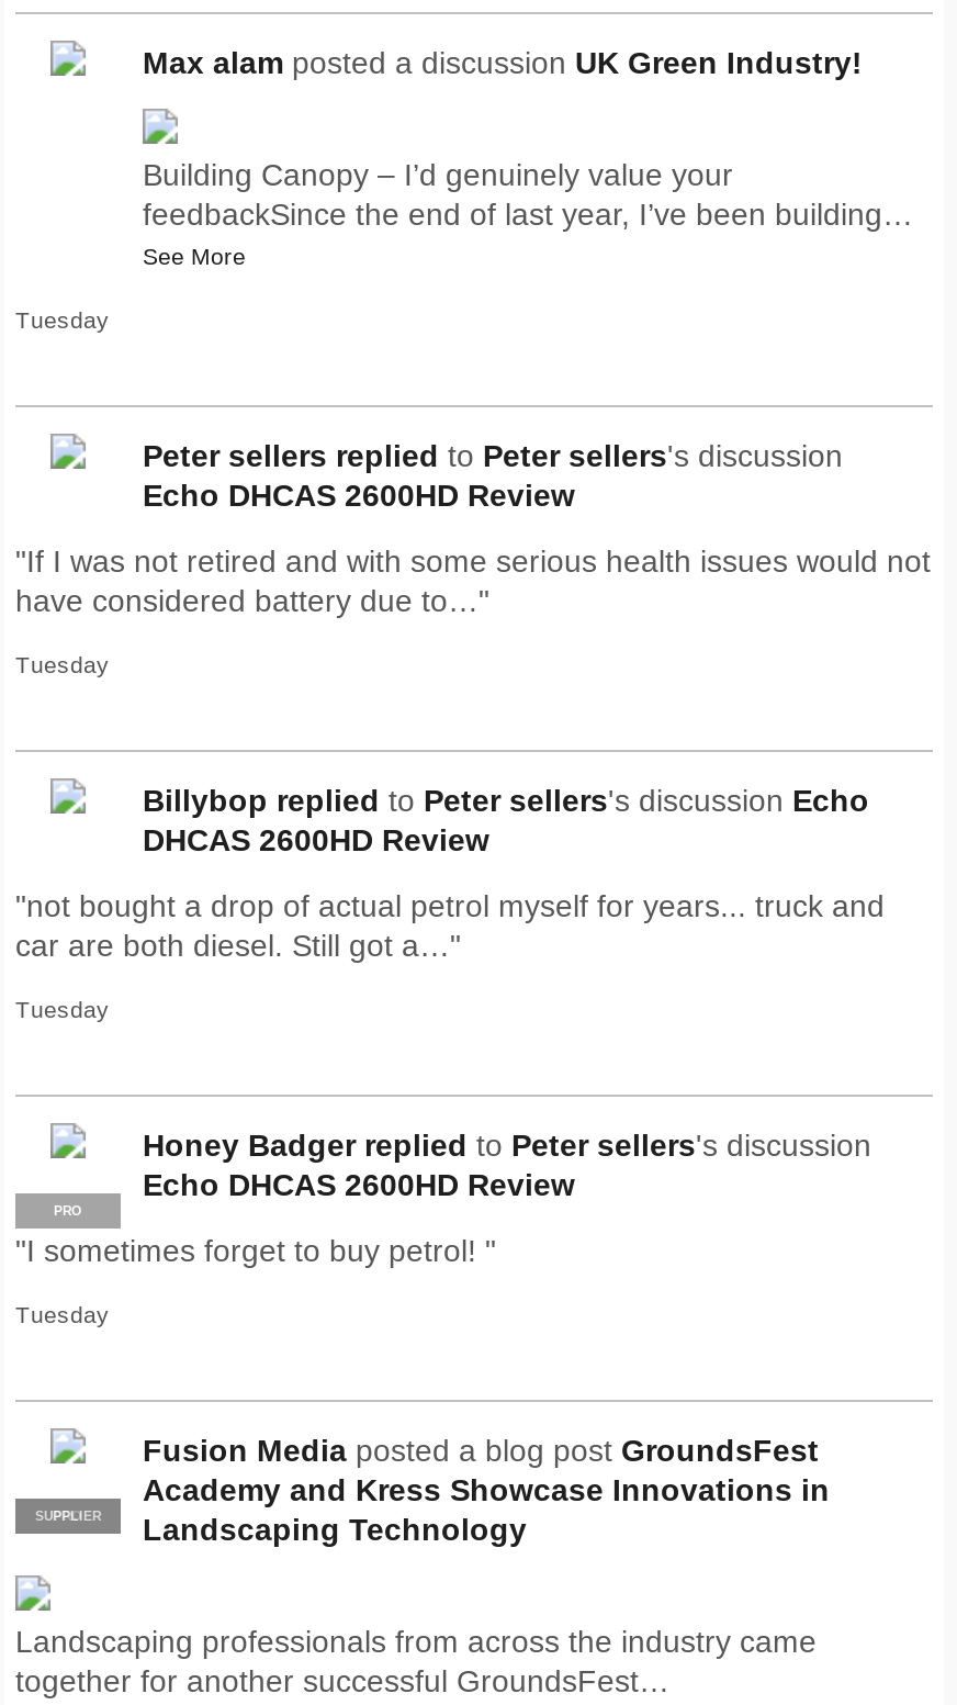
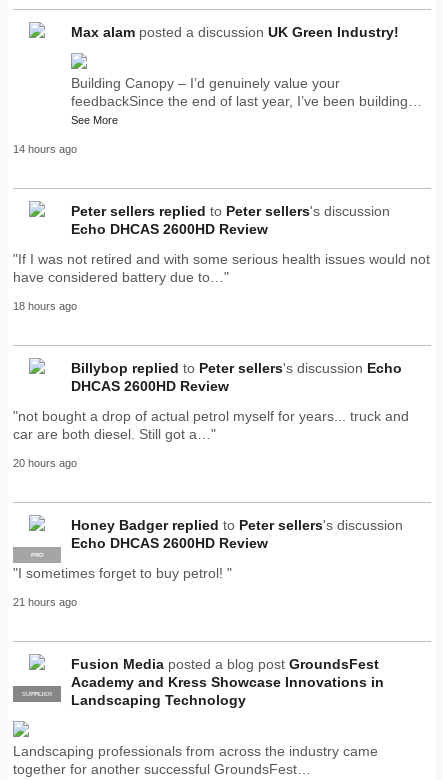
[15,306,110,332] Tuesday -> [13,143,77,155] 14 hours ago
[15,651,110,677] Tuesday -> [13,300,77,312] 18 hours ago
[15,996,110,1022] Tuesday -> [13,457,77,469] 20 hours ago
[15,1301,110,1327] Tuesday -> [13,596,77,608] 21 hours ago

